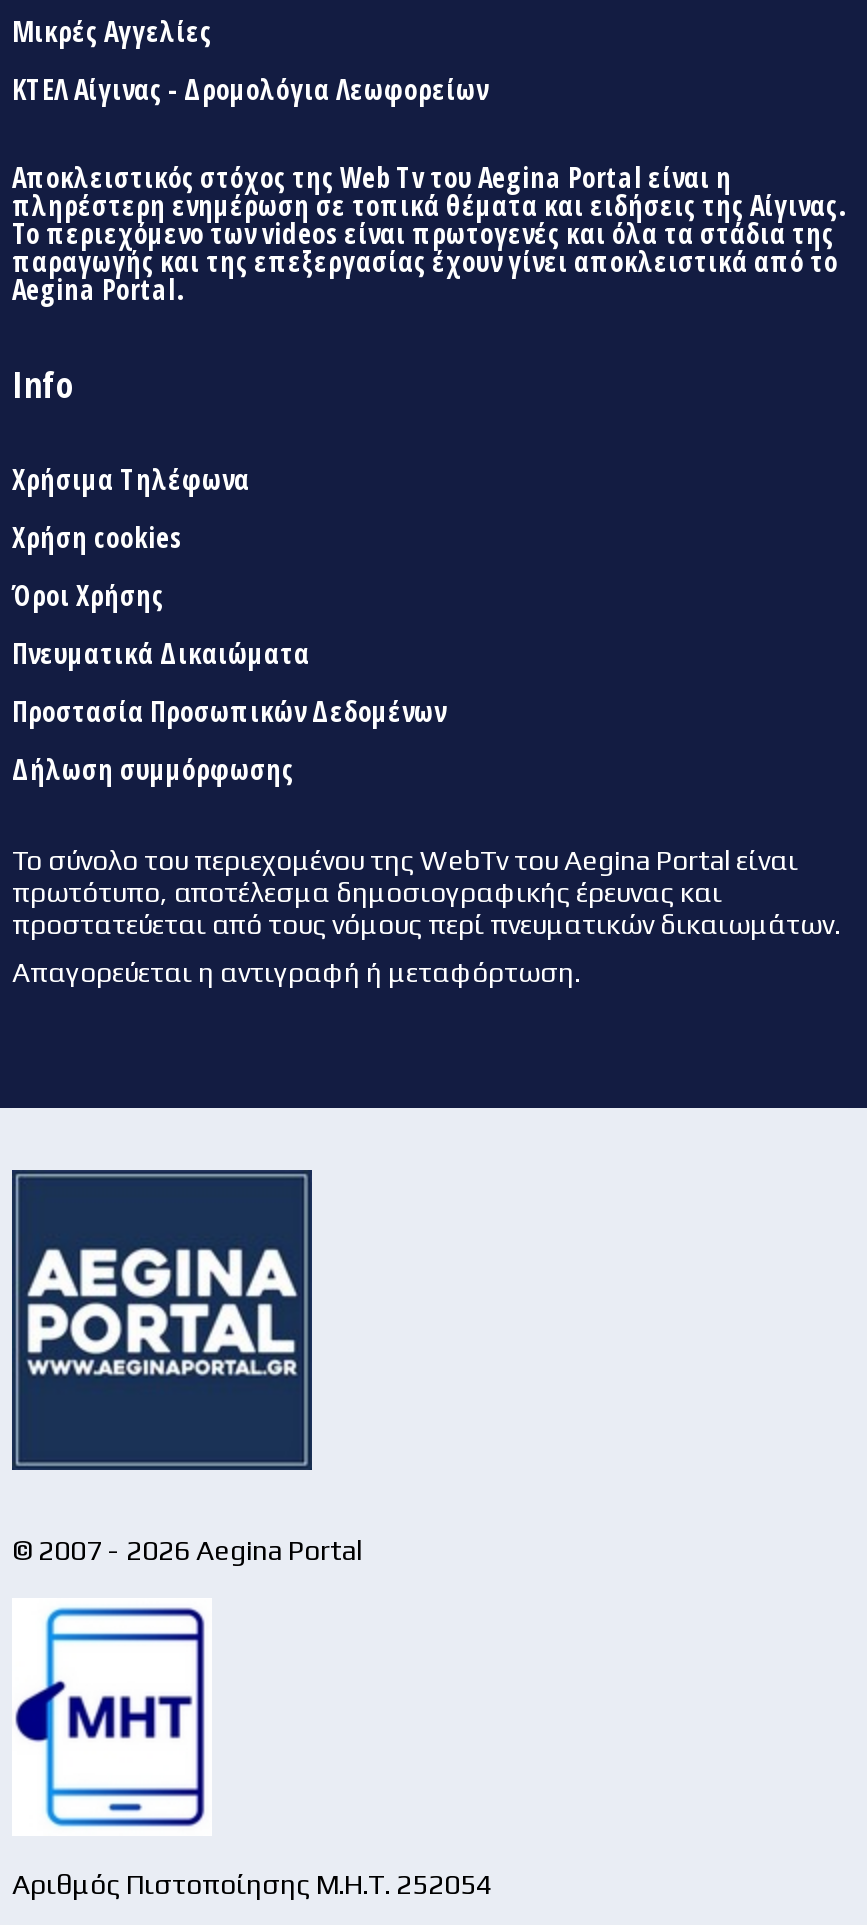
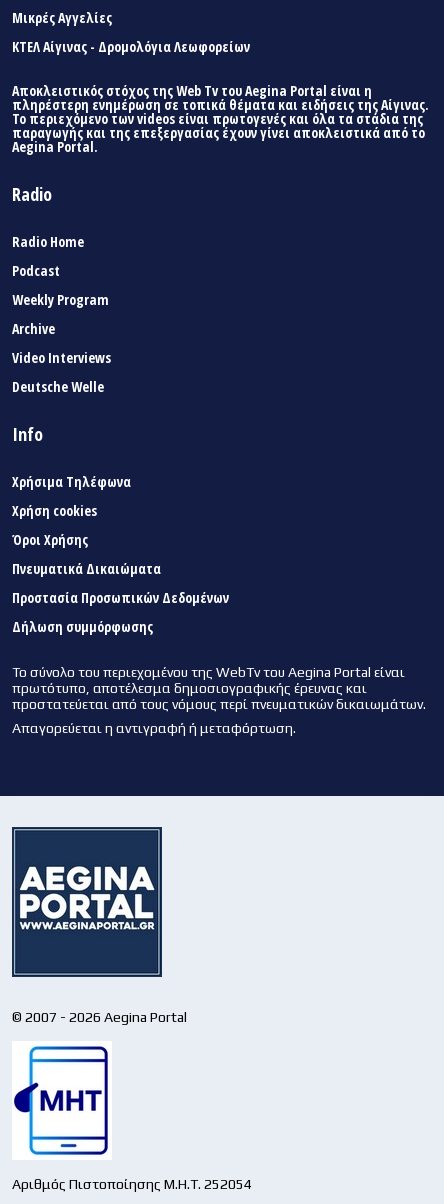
none -> [12,182,111,396] Radio | Radio Home | Podcast | Weekly Program | Archive | Video Interviews | Deutsche Welle

